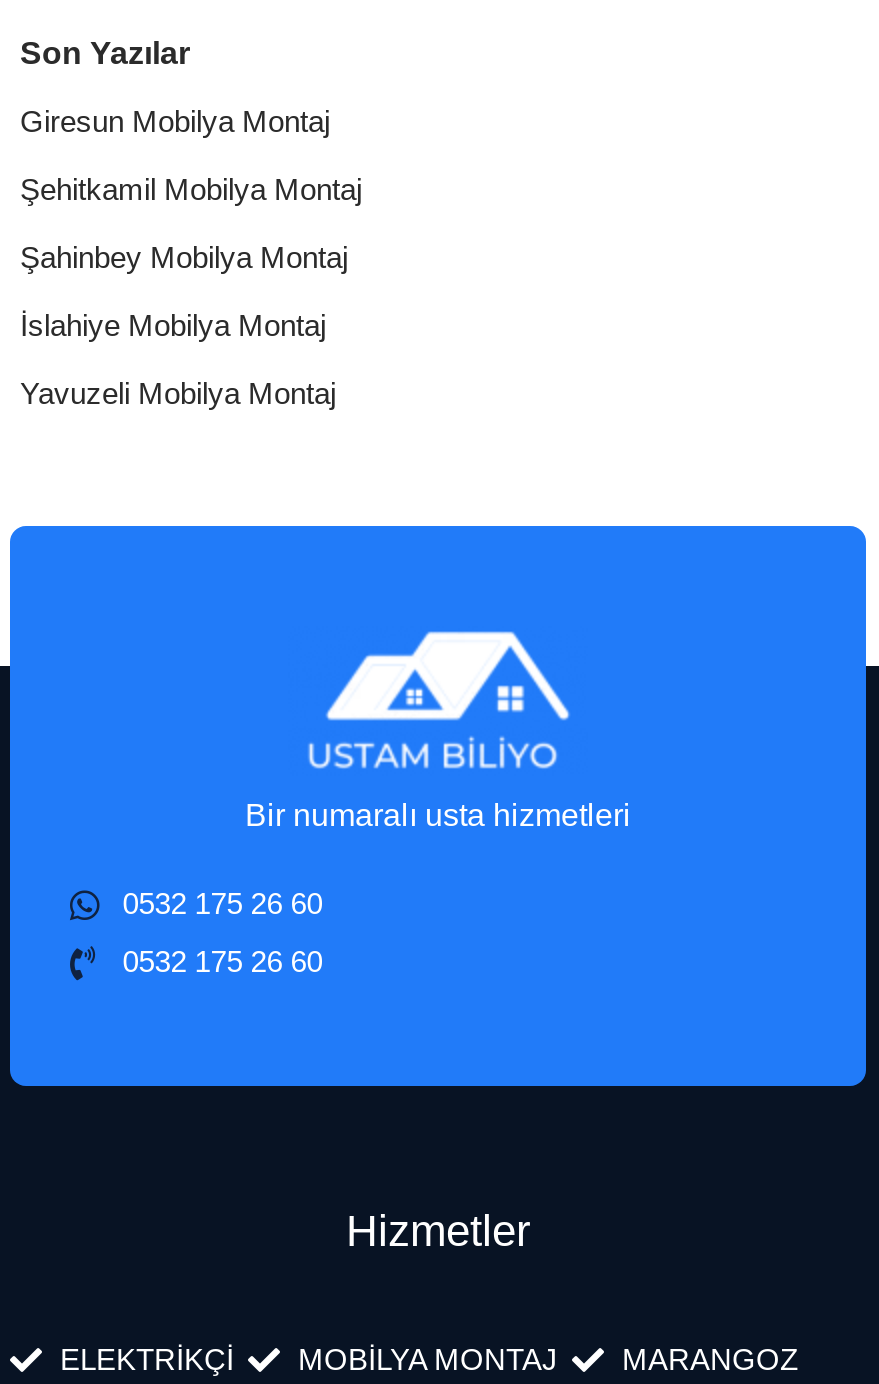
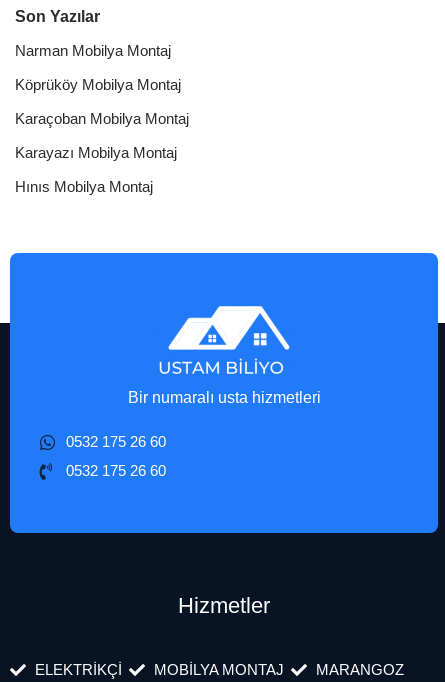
[20,105,330,139] Giresun Mobilya Montaj -> [15,42,171,59] Narman Mobilya Montaj
[20,173,362,207] Şehitkamil Mobilya Montaj -> [15,76,181,93] Köprüköy Mobilya Montaj
[20,241,348,275] Şahinbey Mobilya Montaj -> [15,110,189,127] Karaçoban Mobilya Montaj
[20,309,326,343] İslahiye Mobilya Montaj -> [15,144,177,161] Karayazı Mobilya Montaj
[20,377,336,411] Yavuzeli Mobilya Montaj -> [15,178,153,195] Hınıs Mobilya Montaj

